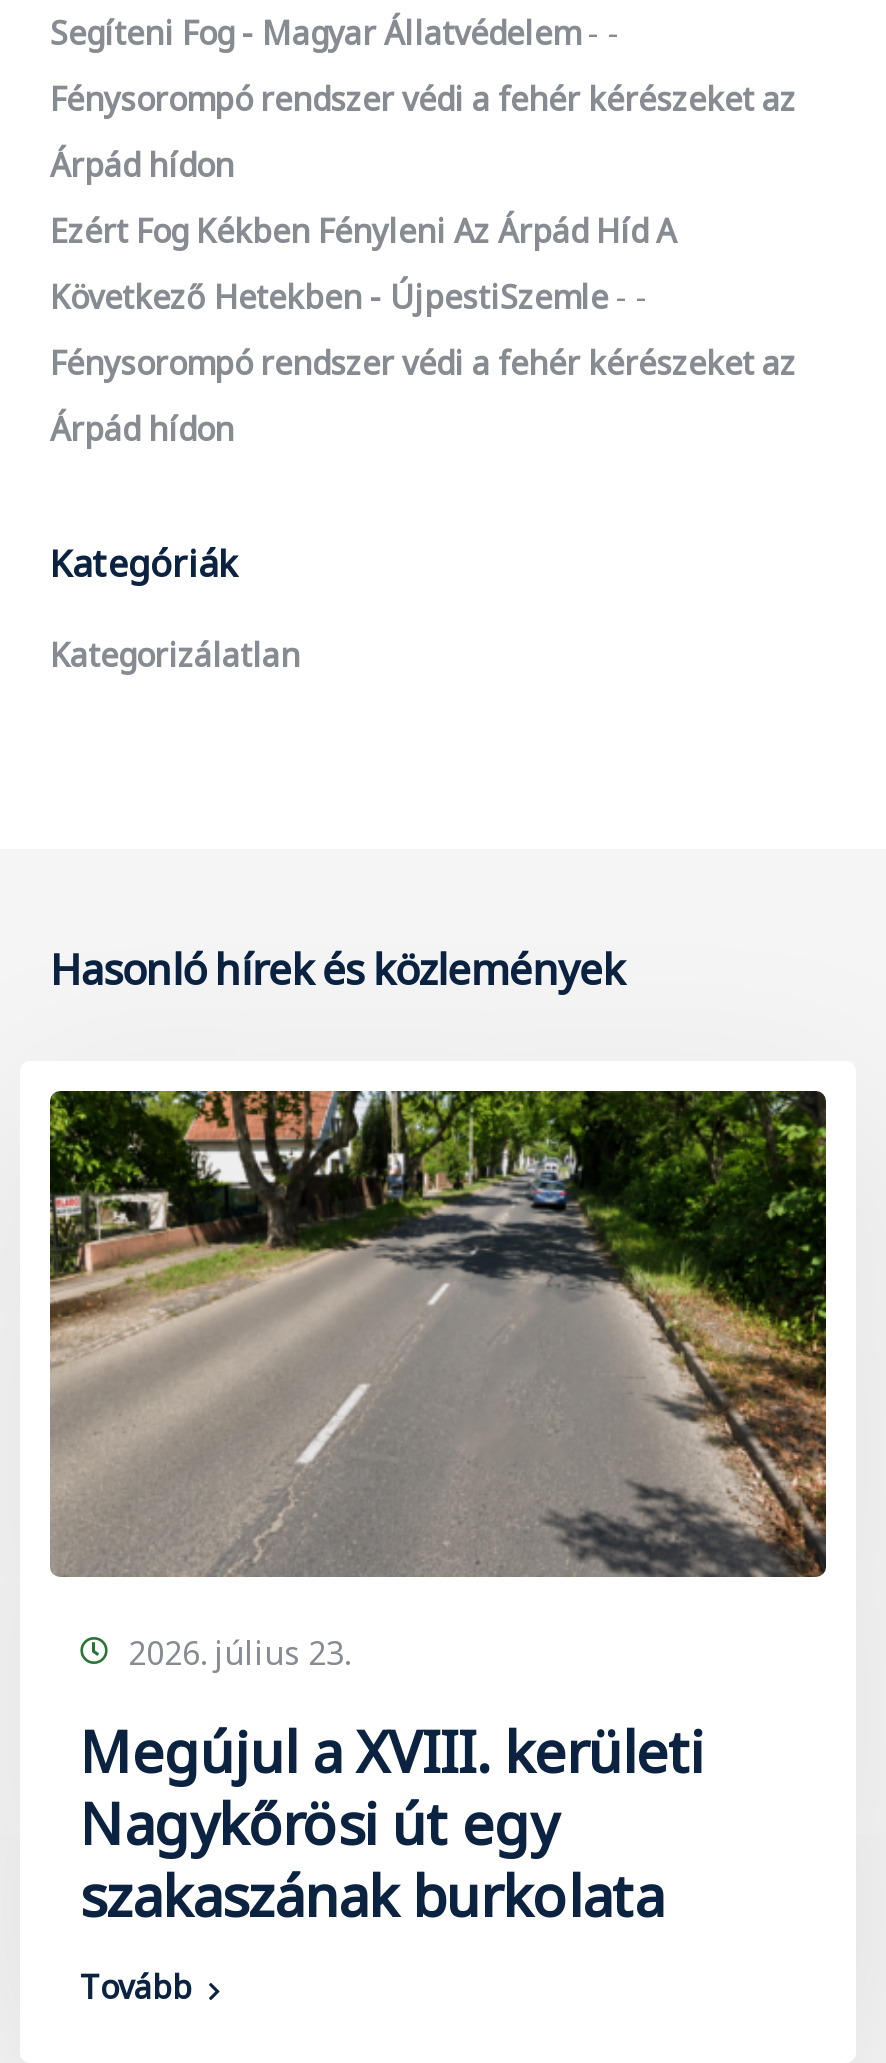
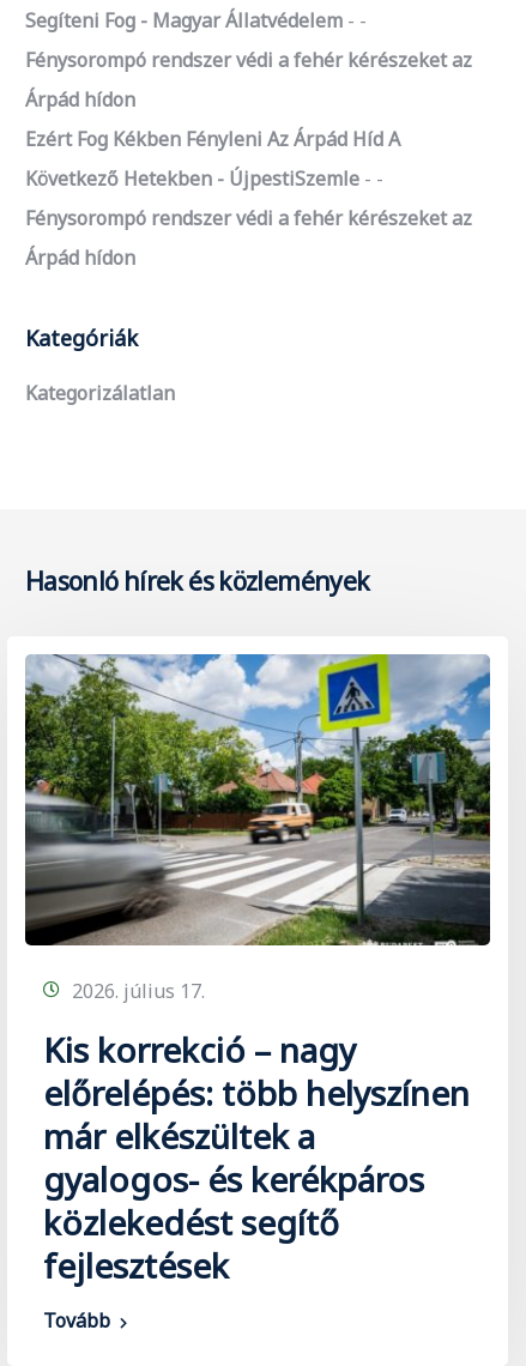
[48,1089,828,1675] [image] | 2026. július 23. -> [24,653,491,1004] [image] | 2026. július 17.
[80,1713,704,1933] Megújul a XVIII. kerületi | Nagykőrösi út egy | szakaszának burkolata -> [43,1027,470,1288] Kis korrekció – nagy | előrelépés: több helyszínen | már elkészültek a | gyalogos- és kerékpáros | közlekedést segítő | fejlesztések

